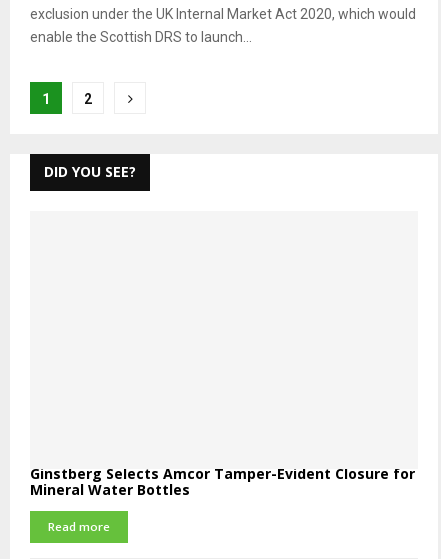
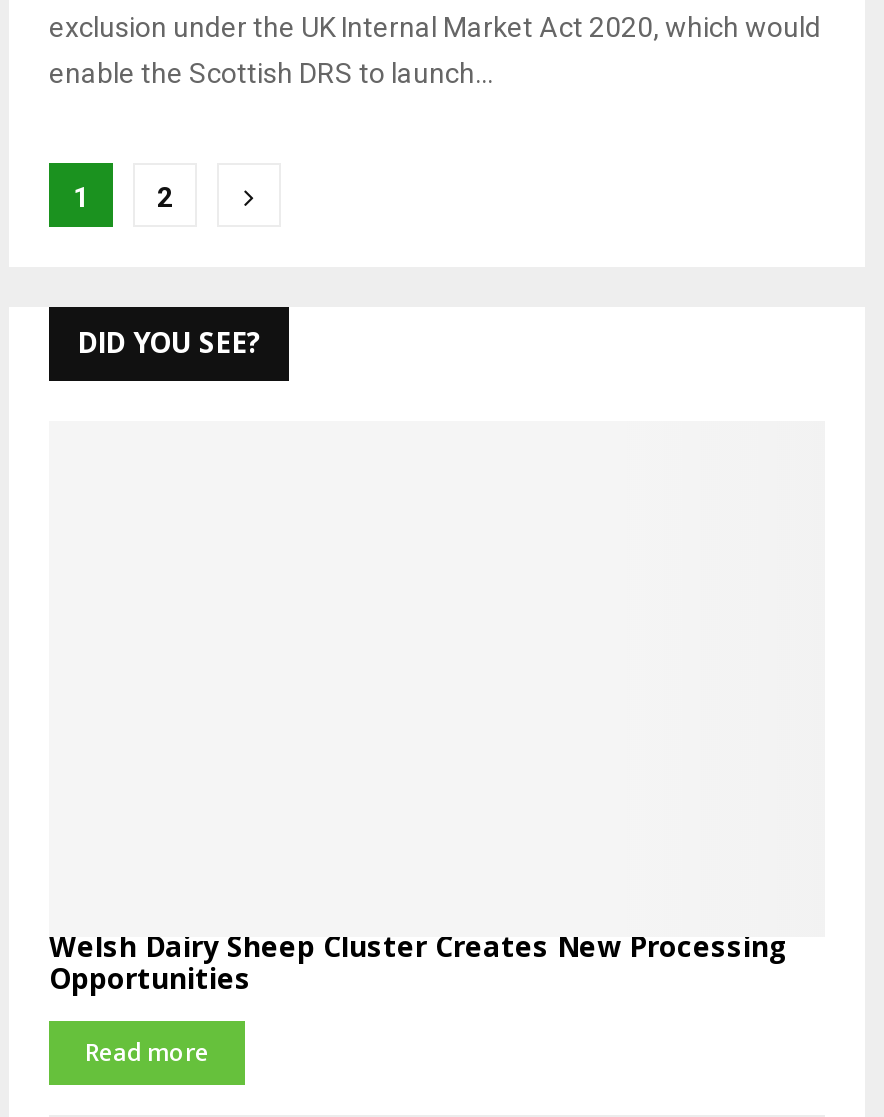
[30,464,415,499] Ginstberg Selects Amcor Tamper-Evident Closure for | Mineral Water Bottles -> [49,927,789,997] Welsh Dairy Sheep Cluster Creates New Processing | Opportunities

